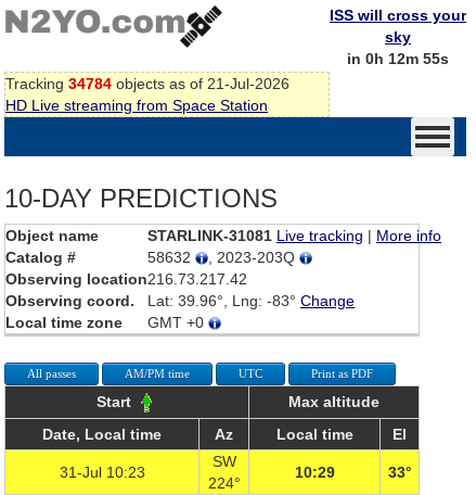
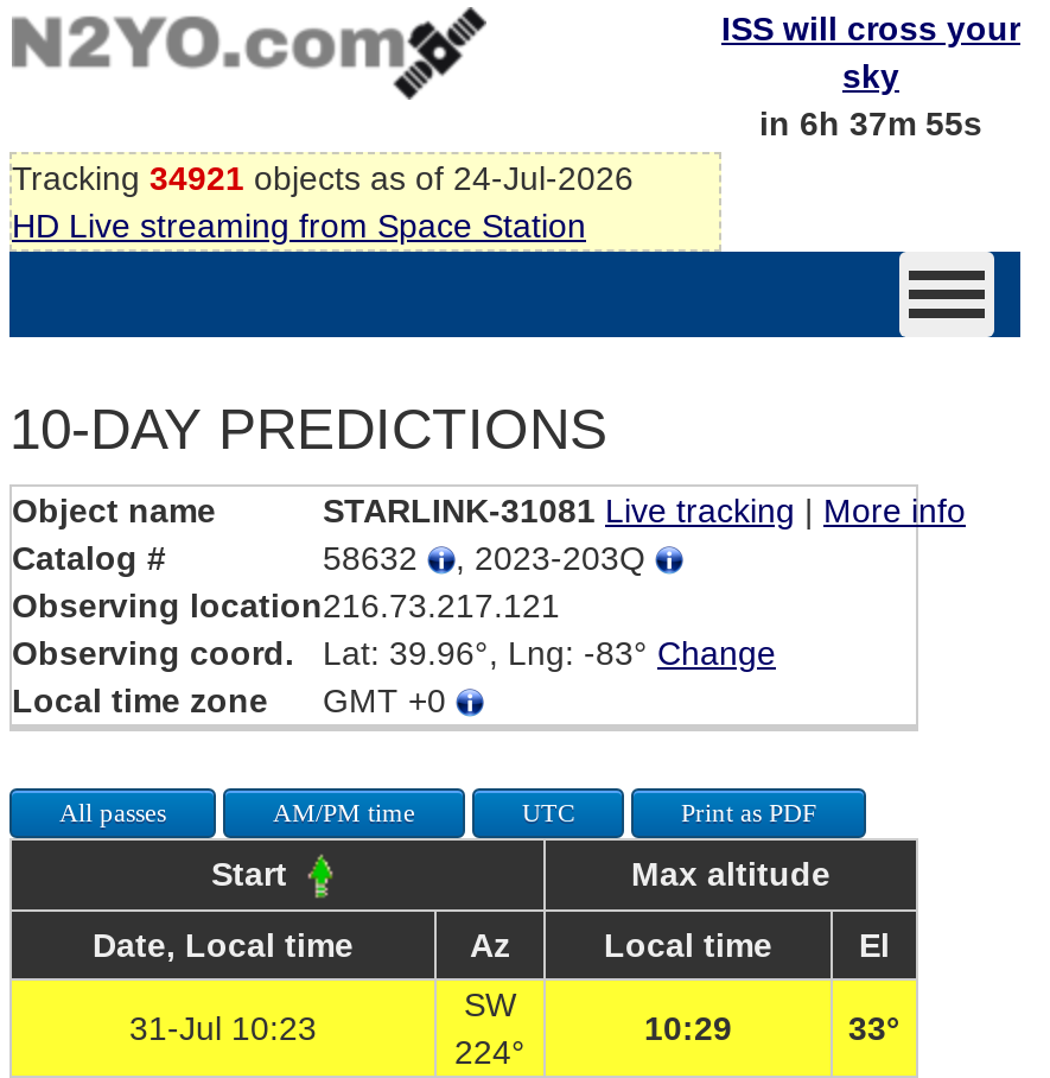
[347,50,449,67] in 0h 12m 55s -> [759,104,982,142] in 6h 37m 55s
[5,75,290,92] Tracking 34784 objects as of 21-Jul-2026 -> [12,159,634,197] Tracking 34921 objects as of 24-Jul-2026
[5,270,247,288] Observing location216.73.217.42 -> [12,586,560,624] Observing location216.73.217.121

